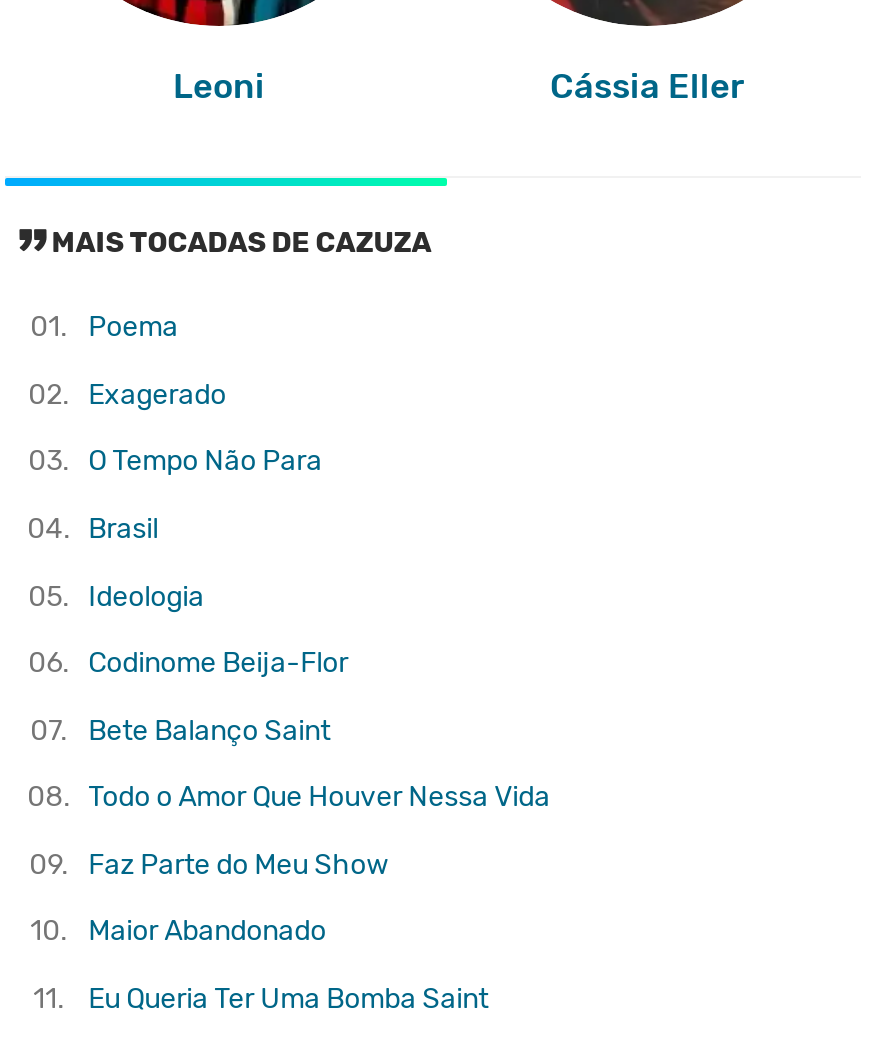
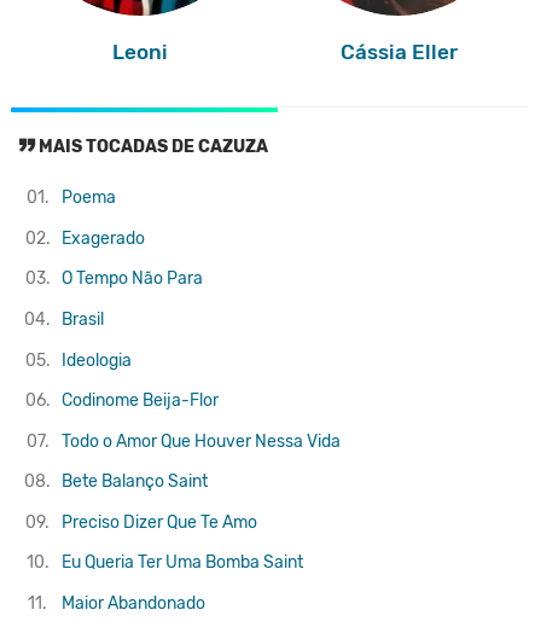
[30,713,330,747] 07. Bete Balanço Saint -> [26,431,340,451] 07. Todo o Amor Que Houver Nessa Vida
[27,781,550,815] 08. Todo o Amor Que Houver Nessa Vida -> [24,472,207,492] 08. Bete Balanço Saint
[29,848,388,882] 09. Faz Parte do Meu Show -> [25,512,257,533] 09. Preciso Dizer Que Te Amo
[30,915,326,949] 10. Maior Abandonado -> [26,553,303,573] 10. Eu Queria Ter Uma Bomba Saint
[88,982,488,1016] Eu Queria Ter Uma Bomba Saint -> [61,593,205,614] Maior Abandonado

